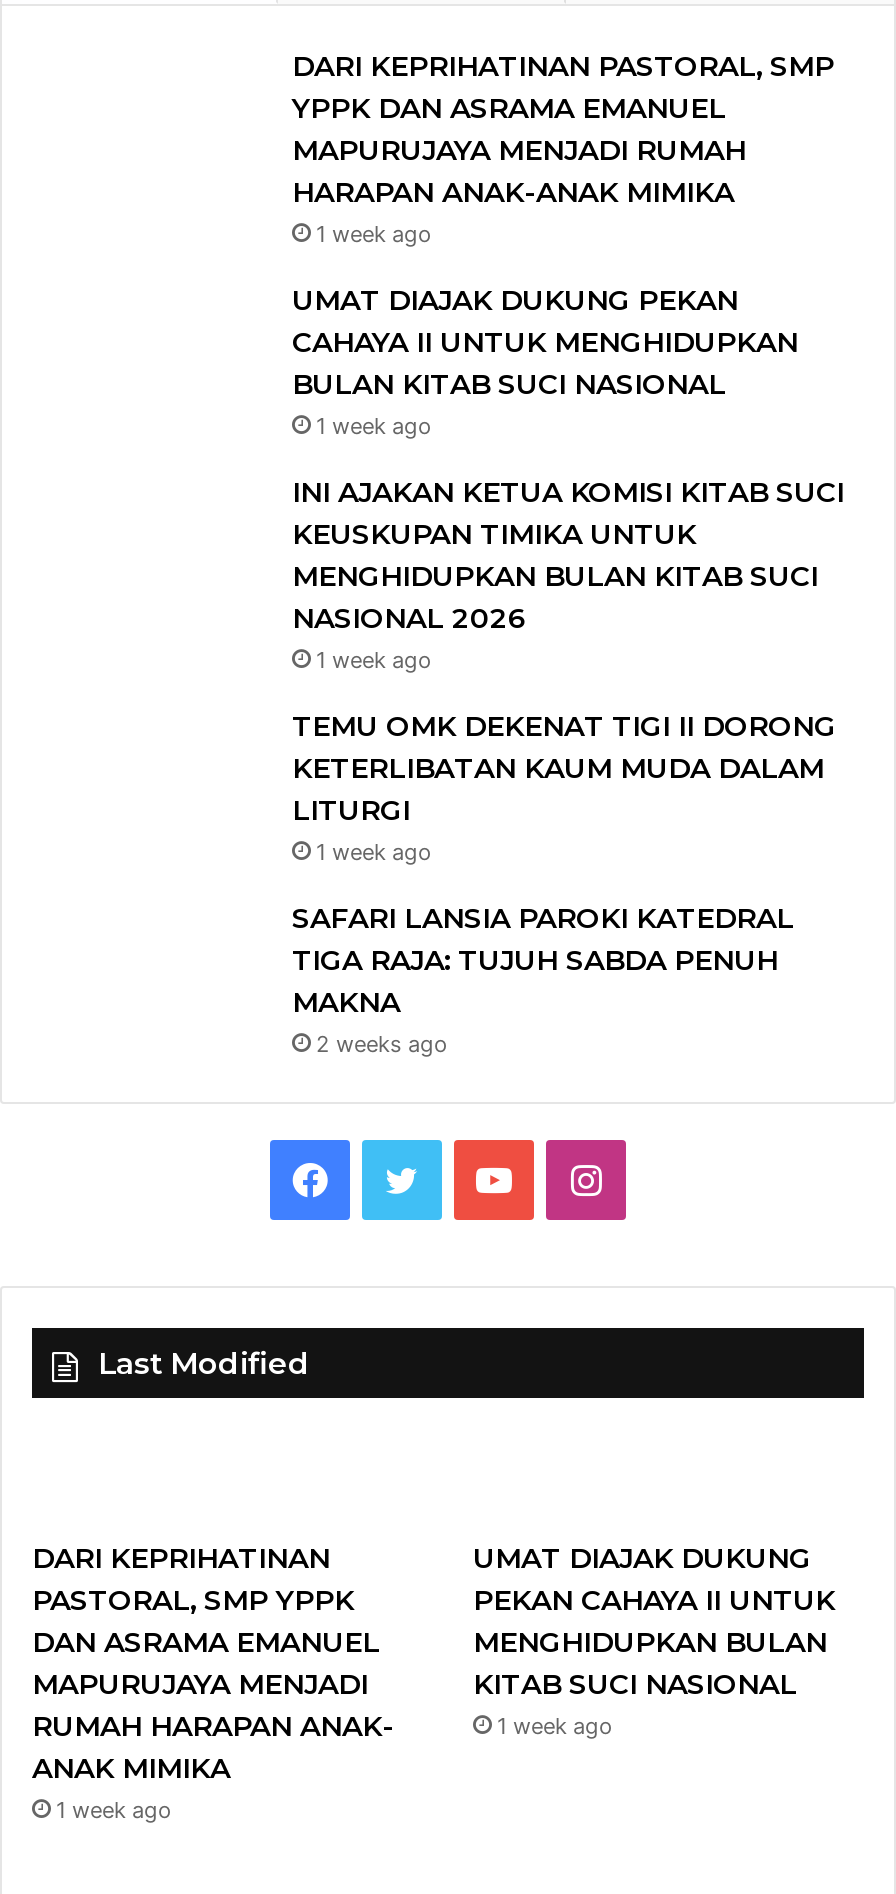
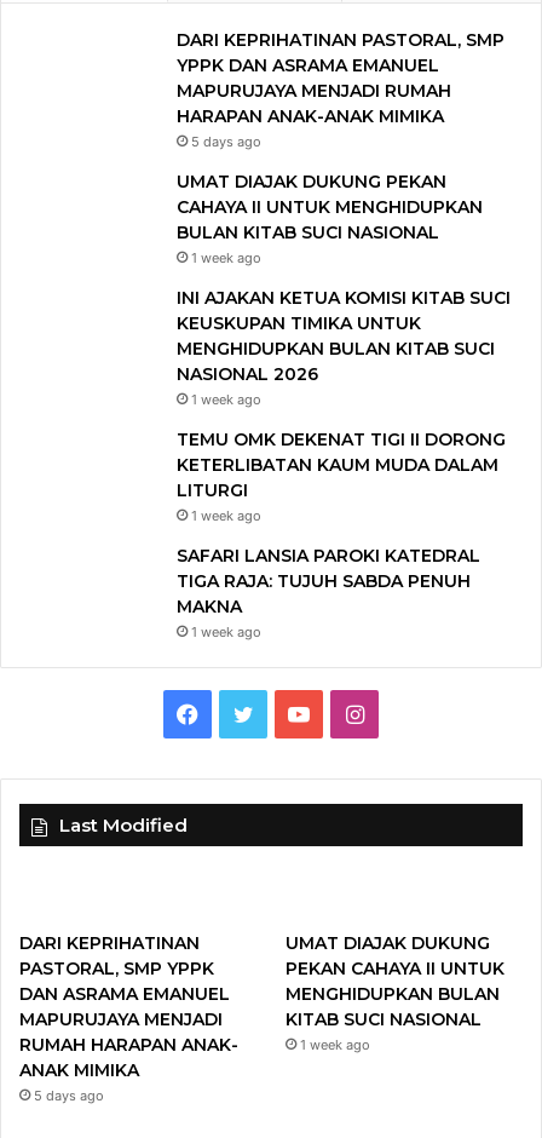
[316,219,432,247] 1 week ago -> [191,133,261,150] 5 days ago
[316,1029,448,1057] 2 weeks ago -> [191,623,261,640] 1 week ago
[56,1795,172,1823] 1 week ago -> [34,1087,104,1104] 5 days ago

